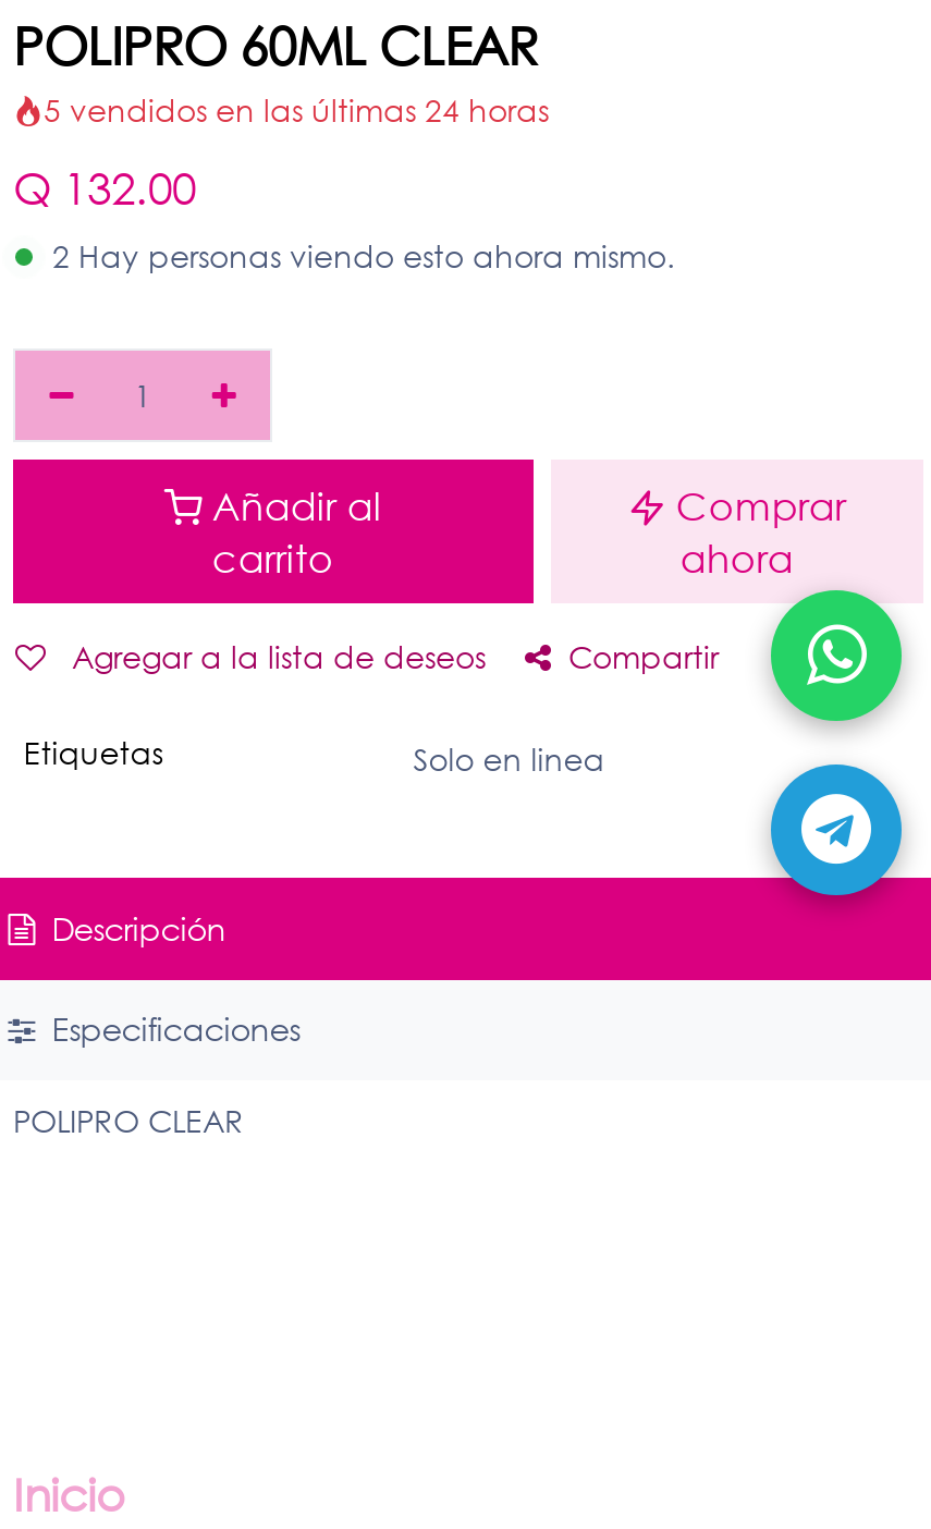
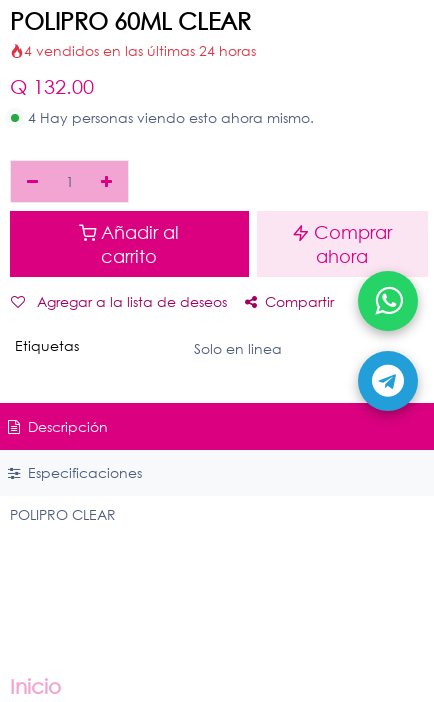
[44,89,549,131] 5 vendidos en las últimas 24 horas -> [24,41,256,60] 4 vendidos en las últimas 24 horas
[52,235,675,277] 2 Hay personas viendo esto ahora mismo. -> [28,108,314,127] 4 Hay personas viendo esto ahora mismo.

